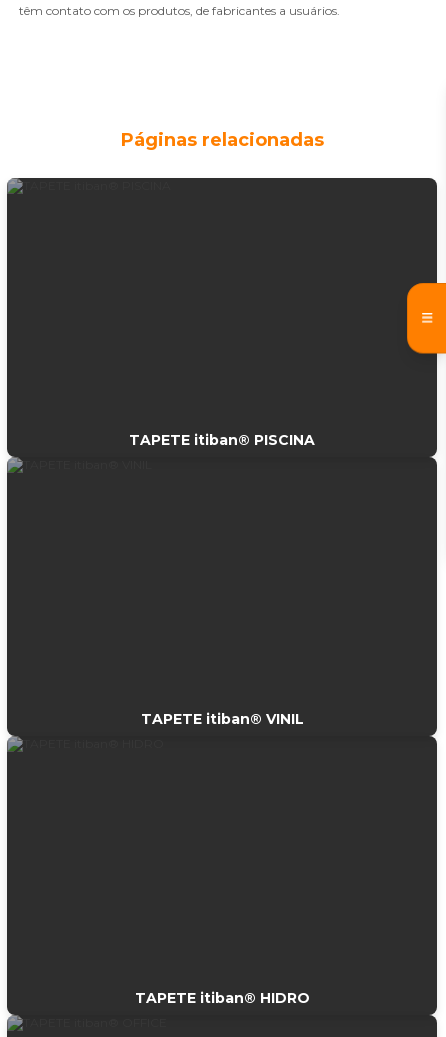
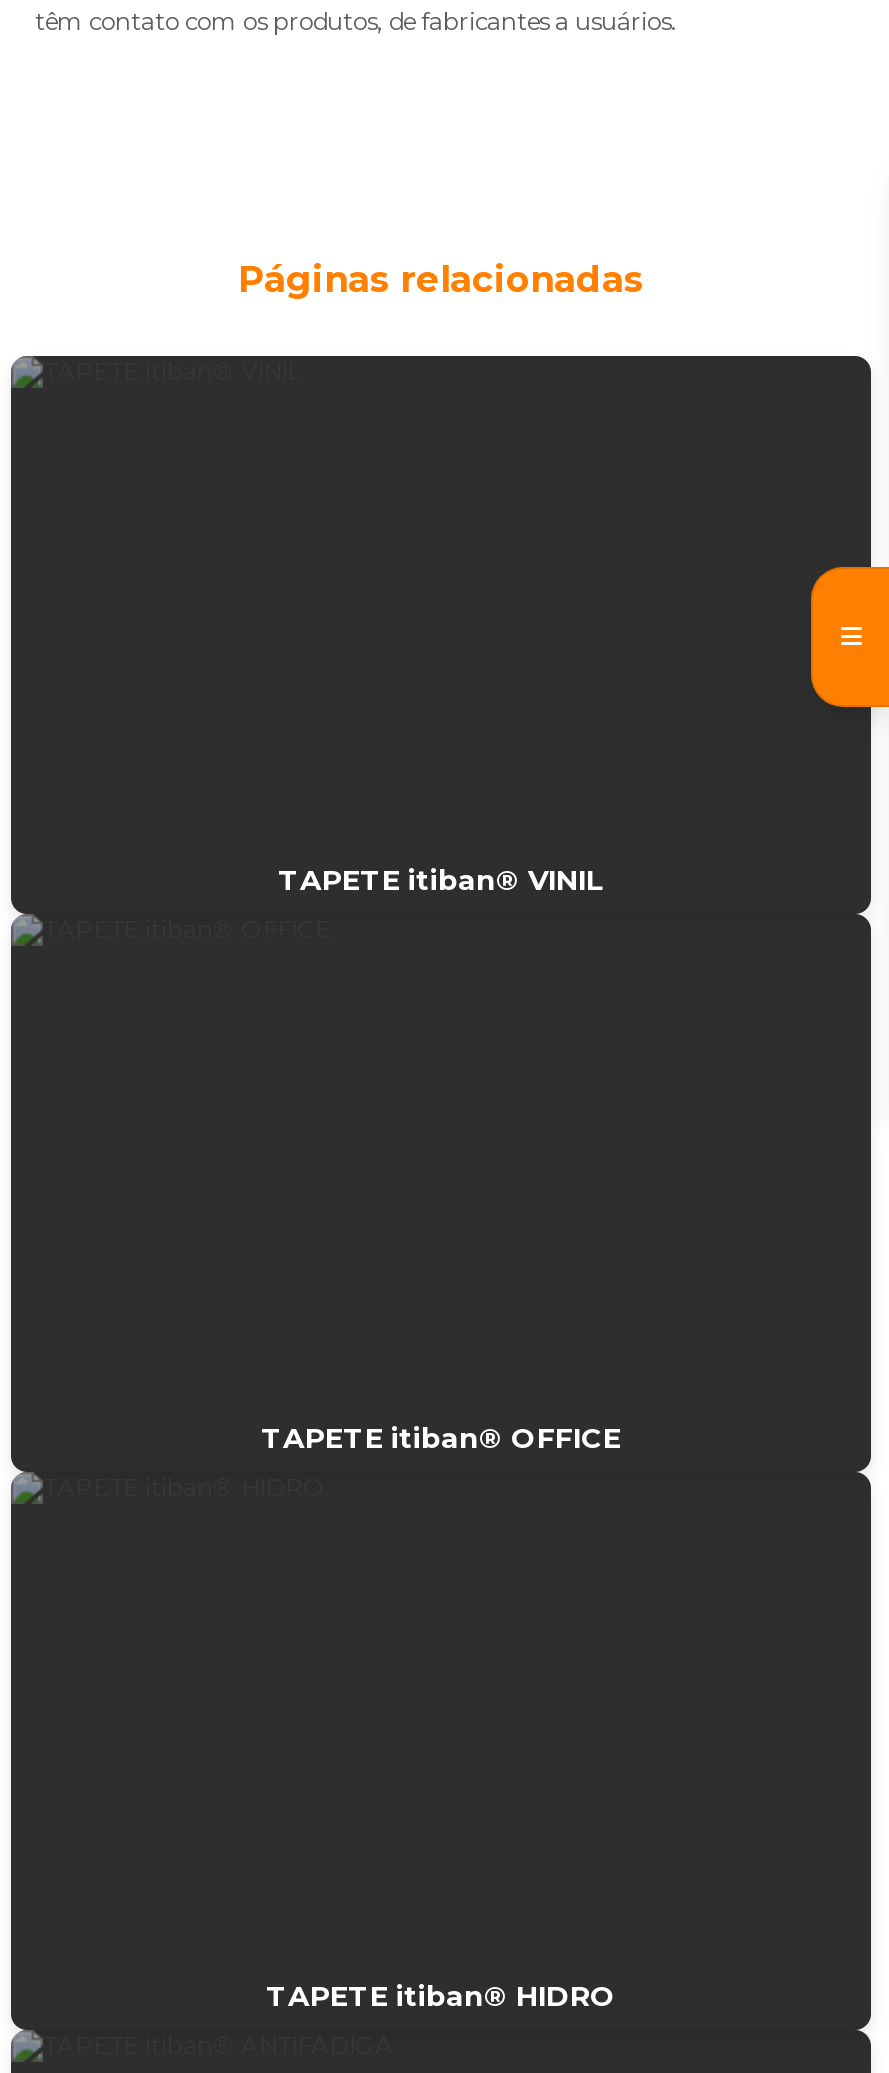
[129,431,315,449] TAPETE itiban® PISCINA -> none
moved [140,710,303,728] -> [278,862,604,898]: TAPETE itiban® VINIL
none -> [261,1420,621,1456] TAPETE itiban® OFFICE

